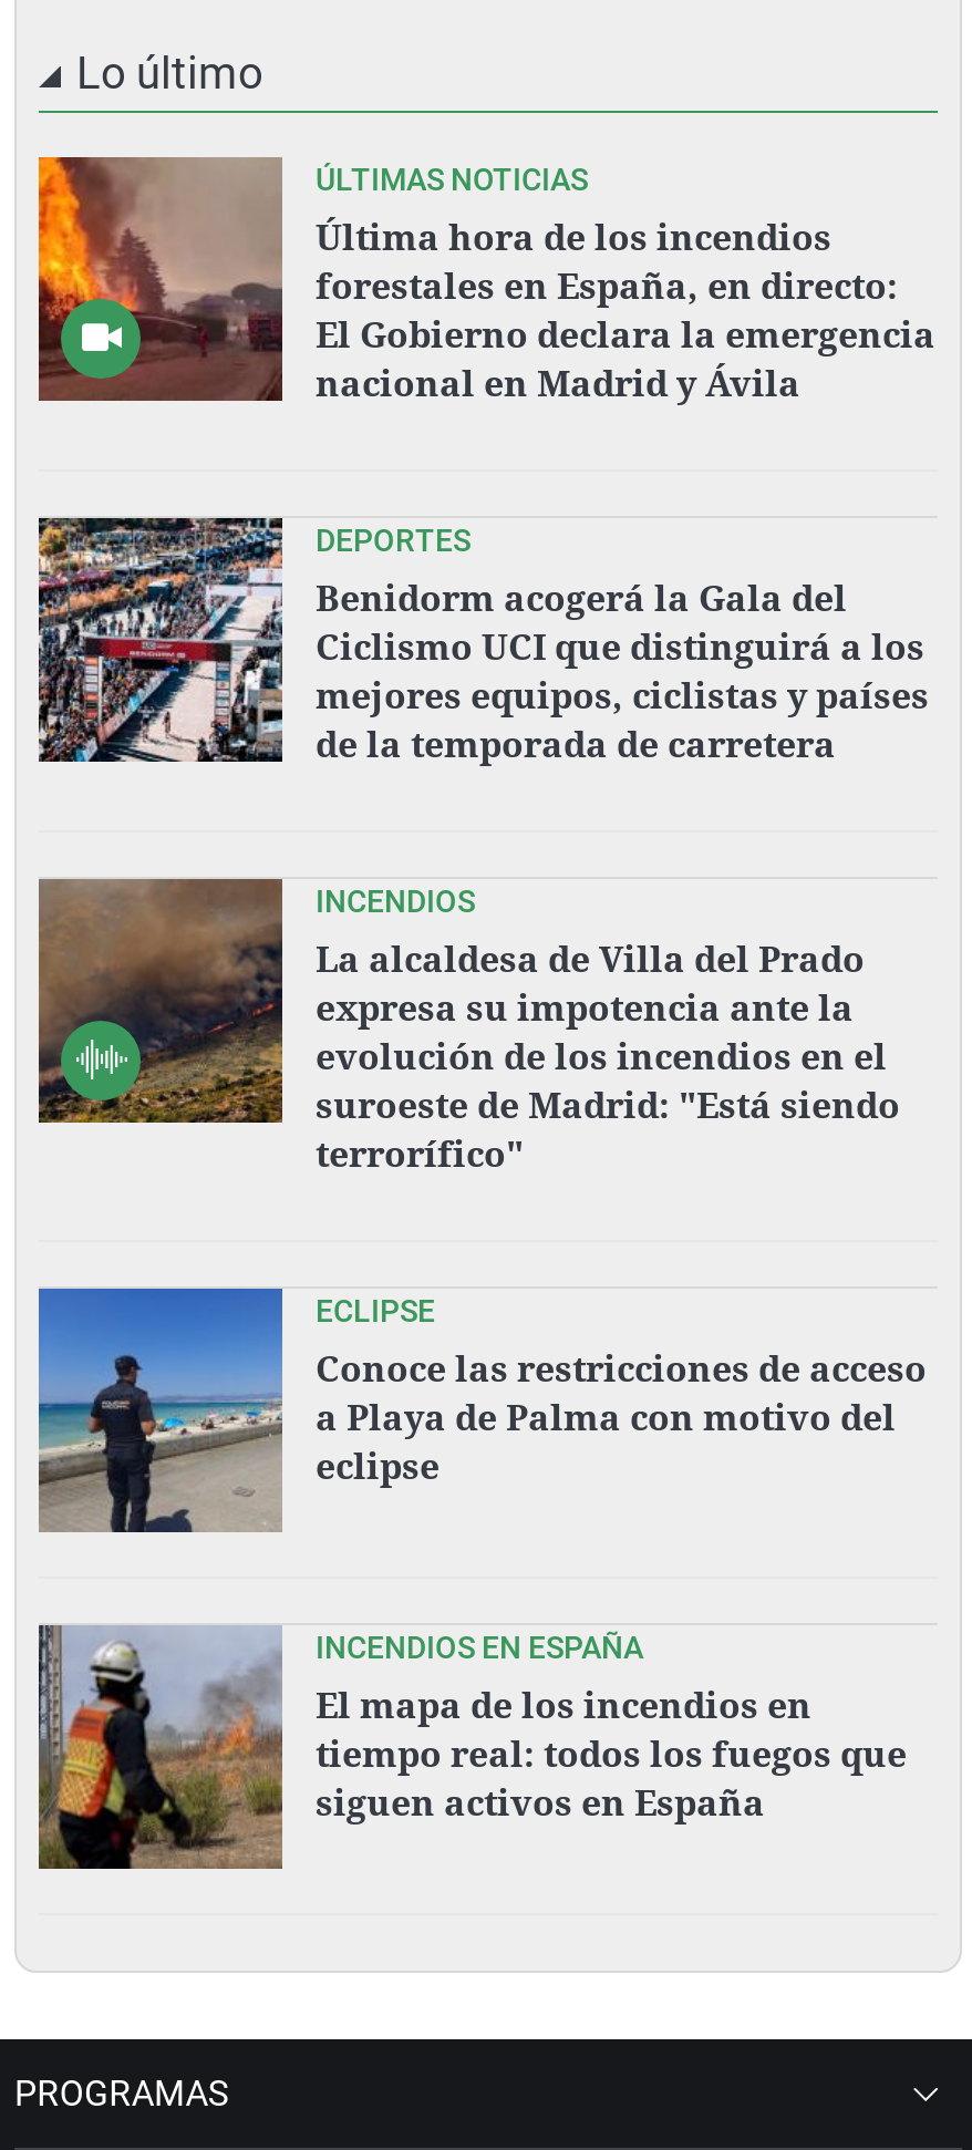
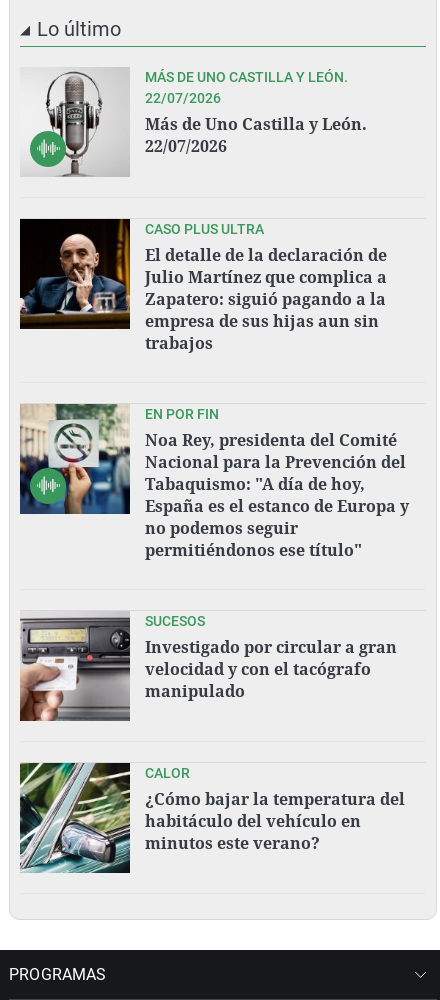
[37,155,935,406] [image] | ÚLTIMAS NOTICIAS | Última hora de los incendios | forestales en España, en directo: | El Gobierno declara la emergencia | nacional en Madrid y Ávila -> [20,67,367,177] [image] | MÁS DE UNO CASTILLA Y LEÓN. | 22/07/2026 | Más de Uno Castilla y León. | 22/07/2026
[37,494,929,767] [image] | DEPORTES | Benidorm acogerá la Gala del | Ciclismo UCI que distinguirá a los | mejores equipos, ciclistas y países | de la temporada de carretera -> [19,218,387,353] [image] | CASO PLUS ULTRA | El detalle de la declaración de | Julio Martínez que complica a | Zapatero: siguió pagando a la | empresa de sus hijas aun sin | trabajos
[37,877,900,1177] [image] | INCENDIOS | La alcaldesa de Villa del Prado | expresa su impotencia ante la | evolución de los incendios en el | suroeste de Madrid: "Está siendo | terrorífico" -> [19,403,409,560] [image] | EN POR FIN | Noa Rey, presidenta del Comité | Nacional para la Prevención del | Tabaquismo: "A día de hoy, | España es el estanco de Europa y | no podemos seguir | permitiéndonos ese título"
[37,1286,927,1532] [image] | ECLIPSE | Conoce las restricciones de acceso | a Playa de Palma con motivo del | eclipse -> [20,611,397,721] [image] | SUCESOS | Investigado por circular a gran | velocidad y con el tacógrafo | manipulado
[37,1625,907,1871] [image] | INCENDIOS EN ESPAÑA | El mapa de los incendios en | tiempo real: todos los fuegos que | siguen activos en España -> [20,762,405,874] [image] | CALOR | ¿Cómo bajar la temperatura del | habitáculo del vehículo en | minutos este verano?

